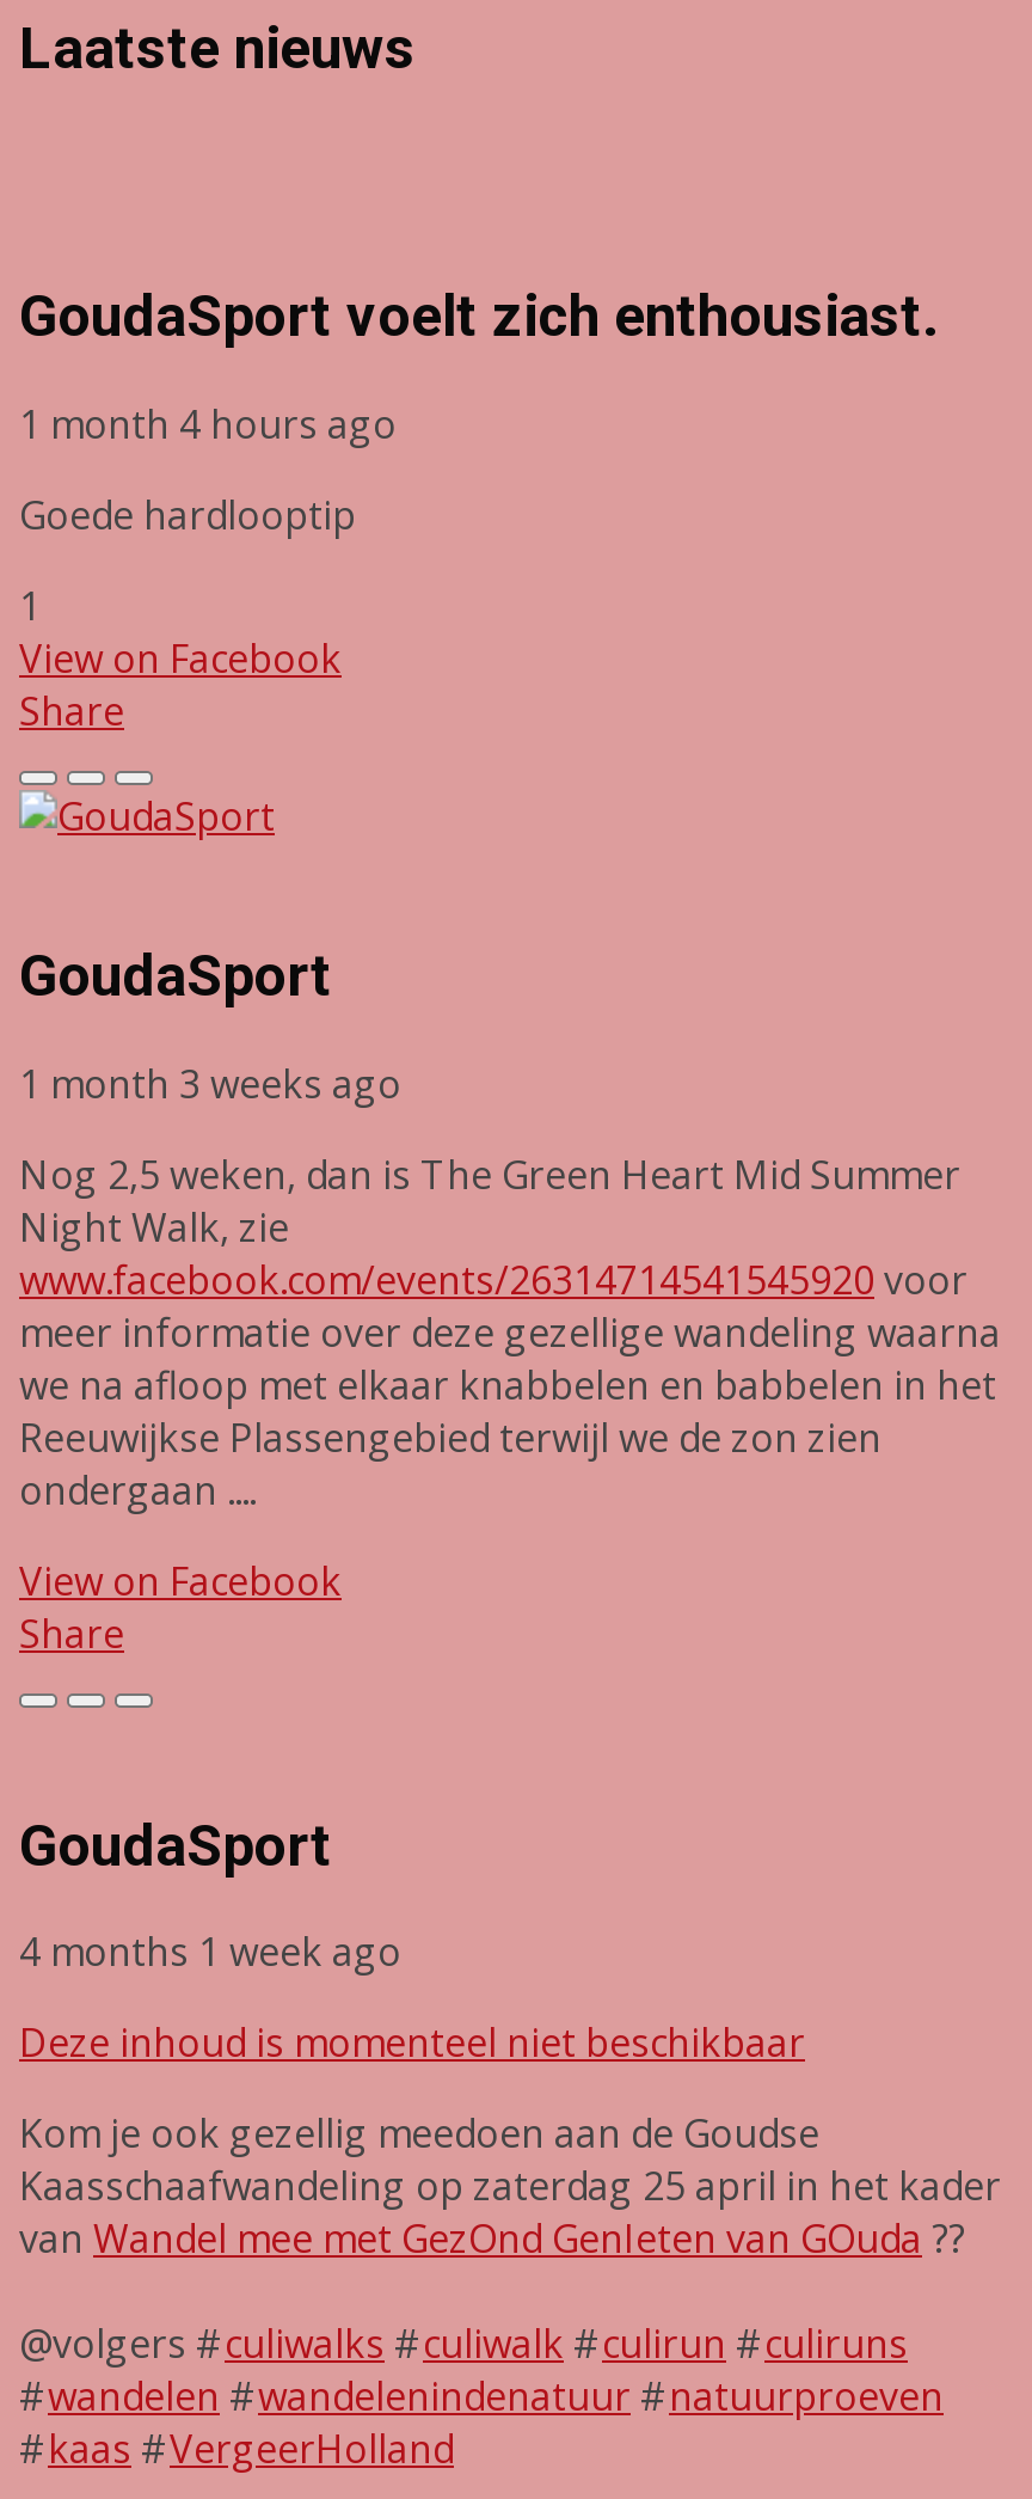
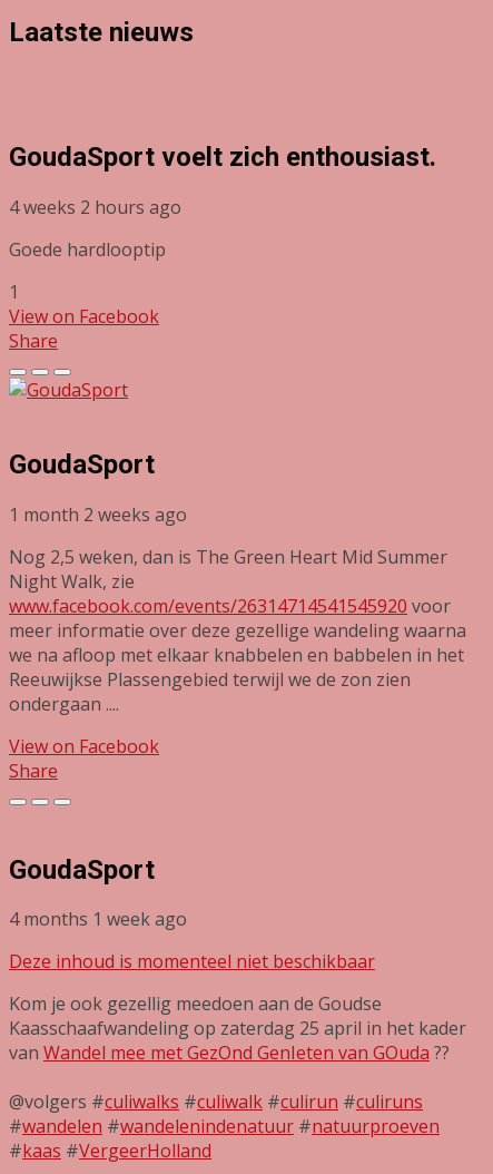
[19,397,397,450] 1 month 4 hours ago -> [9,195,181,219] 4 weeks 2 hours ago
[19,1057,401,1109] 1 month 3 weeks ago -> [9,502,187,526] 1 month 2 weeks ago

